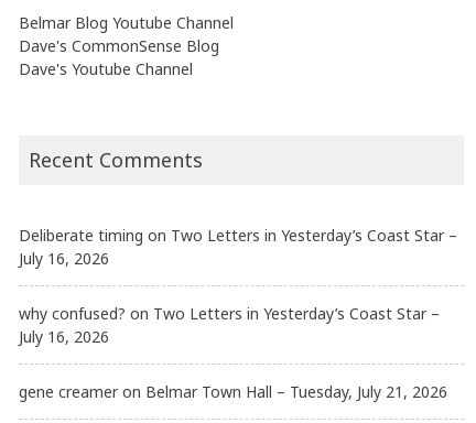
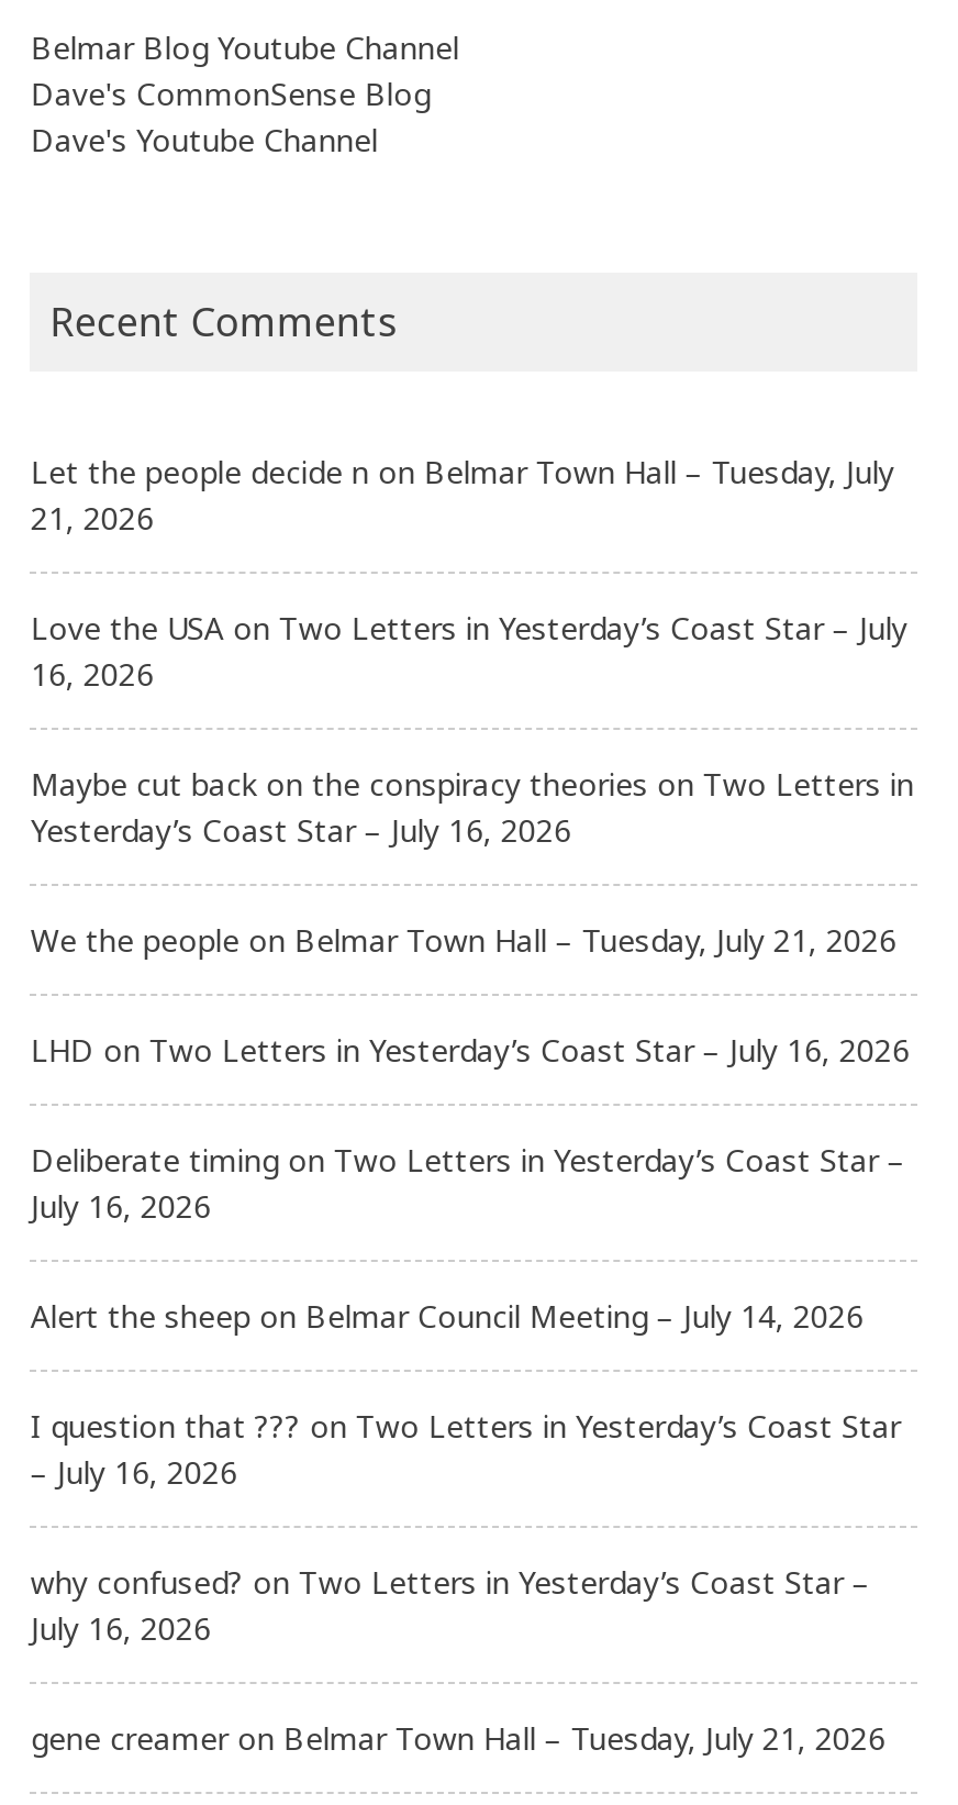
none -> [31,451,914,1071] Let the people decide n on Belmar Town Hall – Tuesday, July | 21, 2026 | Love the USA on Two Letters in Yesterday’s Coast Star – July | 16, 2026 | Maybe cut back on the conspiracy theories on Two Letters in | Yesterday’s Coast Star – July 16, 2026 | We the people on Belmar Town Hall – Tuesday, July 21, 2026 | LHD on Two Letters in Yesterday’s Coast Star – July 16, 2026
none -> [31,1295,901,1493] Alert the sheep on Belmar Council Meeting – July 14, 2026 | I question that ??? on Two Letters in Yesterday’s Coast Star | – July 16, 2026

